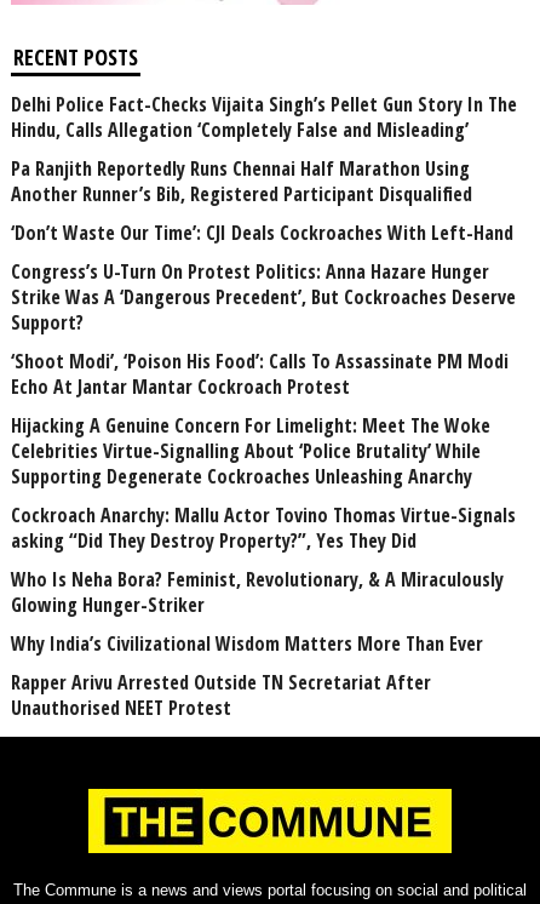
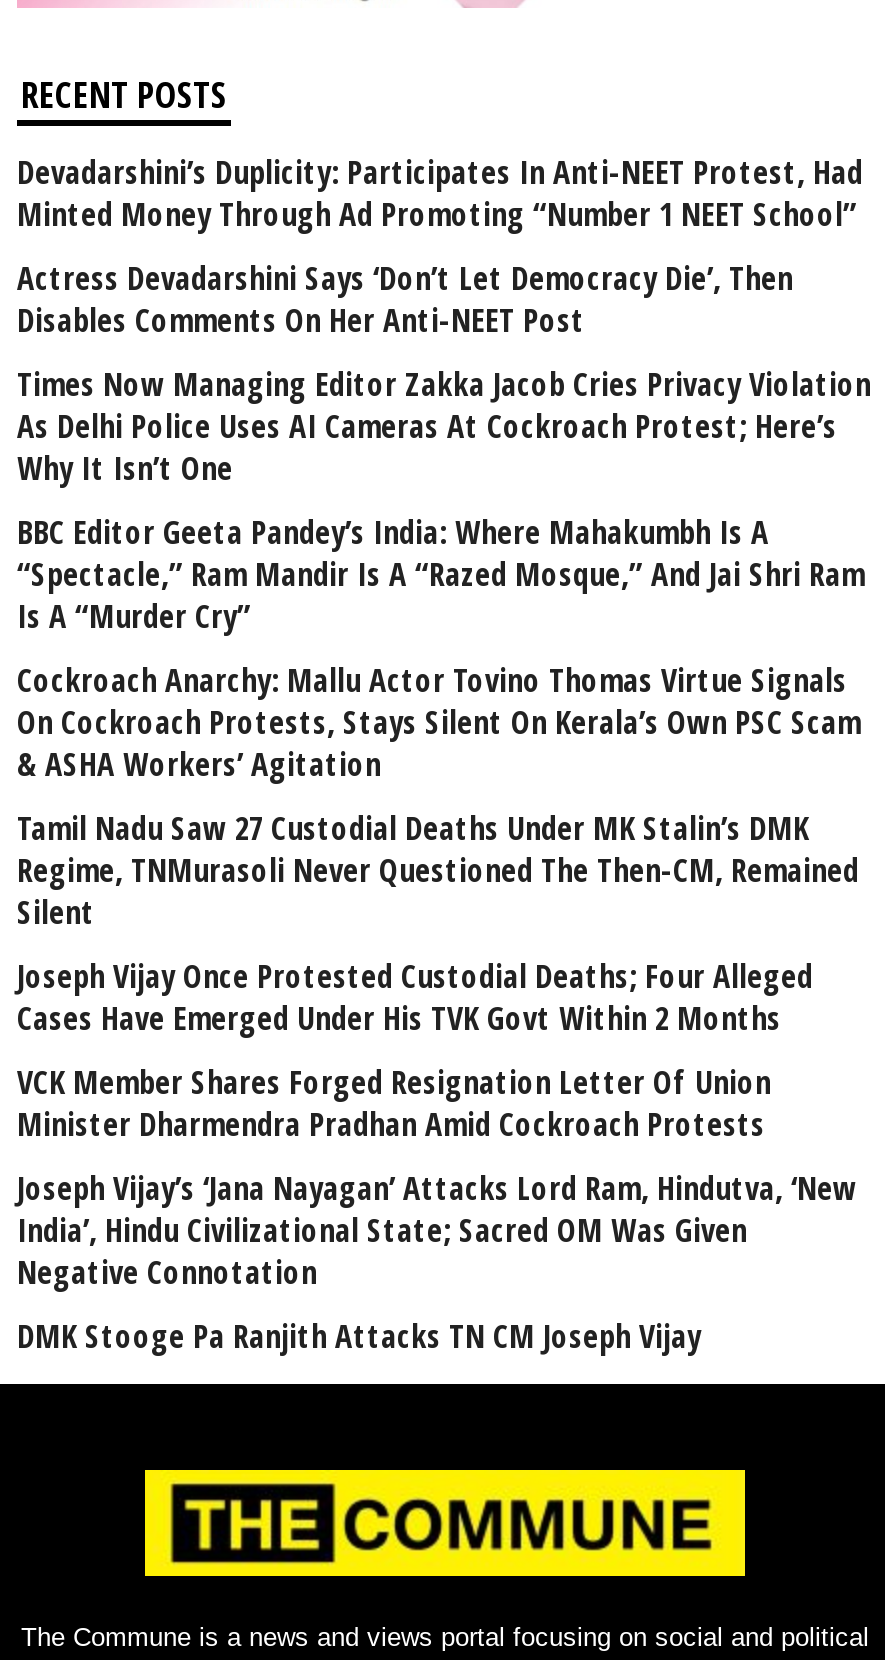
[11,91,517,143] Delhi Police Fact-Checks Vijaita Singh’s Pellet Gun Story In The | Hindu, Calls Allegation ‘Completely False and Misleading’ -> [17,151,863,237] Devadarshini’s Duplicity: Participates In Anti-NEET Protest, Had | Minted Money Through Ad Promoting “Number 1 NEET School”
[11,156,472,208] Pa Ranjith Reportedly Runs Chennai Half Marathon Using | Another Runner’s Bib, Registered Participant Disqualified -> [17,257,793,343] Actress Devadarshini Says ‘Don’t Let Democracy Die’, Then | Disables Comments On Her Anti-NEET Post
[11,220,513,246] ‘Don’t Waste Our Time’: CJI Deals Cockroaches With Left-Hand -> [17,363,871,491] Times Now Managing Editor Zakka Jacob Cries Privacy Violation | As Delhi Police Uses AI Cameras At Cockroach Protest; Here’s | Why It Isn’t One
[11,259,516,336] Congress’s U-Turn On Protest Politics: Anna Hazare Hunger | Strike Was A ‘Dangerous Precedent’, But Cockroaches Deserve | Support? -> [17,511,865,639] BBC Editor Geeta Pandey’s India: Where Mahakumbh Is A | “Spectacle,” Ram Mandir Is A “Razed Mosque,” And Jai Shri Ram | Is A “Murder Cry”
[11,348,509,400] ‘Shoot Modi’, ‘Poison His Food’: Calls To Assassinate PM Modi | Echo At Jantar Mantar Cockroach Protest -> [17,659,861,787] Cockroach Anarchy: Mallu Actor Tovino Thomas Virtue Signals | On Cockroach Protests, Stays Silent On Kerala’s Own PSC Scam | & ASHA Workers’ Agitation
[11,412,490,490] Hijacking A Genuine Concern For Limelight: Meet The Woke | Celebrities Virtue-Signalling About ‘Police Brutality’ While | Supporting Degenerate Cockroaches Unleashing Anarchy -> [17,807,859,935] Tamil Nadu Saw 27 Custodial Deaths Under MK Stalin’s DMK | Regime, TNMurasoli Never Questioned The Then-CM, Remained | Silent
[11,502,516,554] Cockroach Anarchy: Mallu Actor Tovino Thomas Virtue-Signals | asking “Did They Destroy Property?”, Yes They Did -> [17,955,813,1041] Joseph Vijay Once Protested Custodial Deaths; Four Alleged | Cases Have Emerged Under His TVK Govt Within 2 Months
[11,566,504,619] Who Is Neha Bora? Feminist, Revolutionary, & A Miraculously | Glowing Hunger-Striker -> [17,1061,771,1147] VCK Member Shares Forged Resignation Letter Of Union | Minister Dharmendra Pradhan Amid Cockroach Protests
[11,631,483,657] Why India’s Civilizational Wisdom Matters More Than Ever -> [17,1167,857,1295] Joseph Vijay’s ‘Jana Nayagan’ Attacks Lord Ram, Hindutva, ‘New | India’, Hindu Civilizational State; Sacred OM Was Given | Negative Connotation
[11,669,431,722] Rapper Arivu Arrested Outside TN Secretariat After | Unauthorised NEET Protest -> [17,1315,701,1359] DMK Stooge Pa Ranjith Attacks TN CM Joseph Vijay

